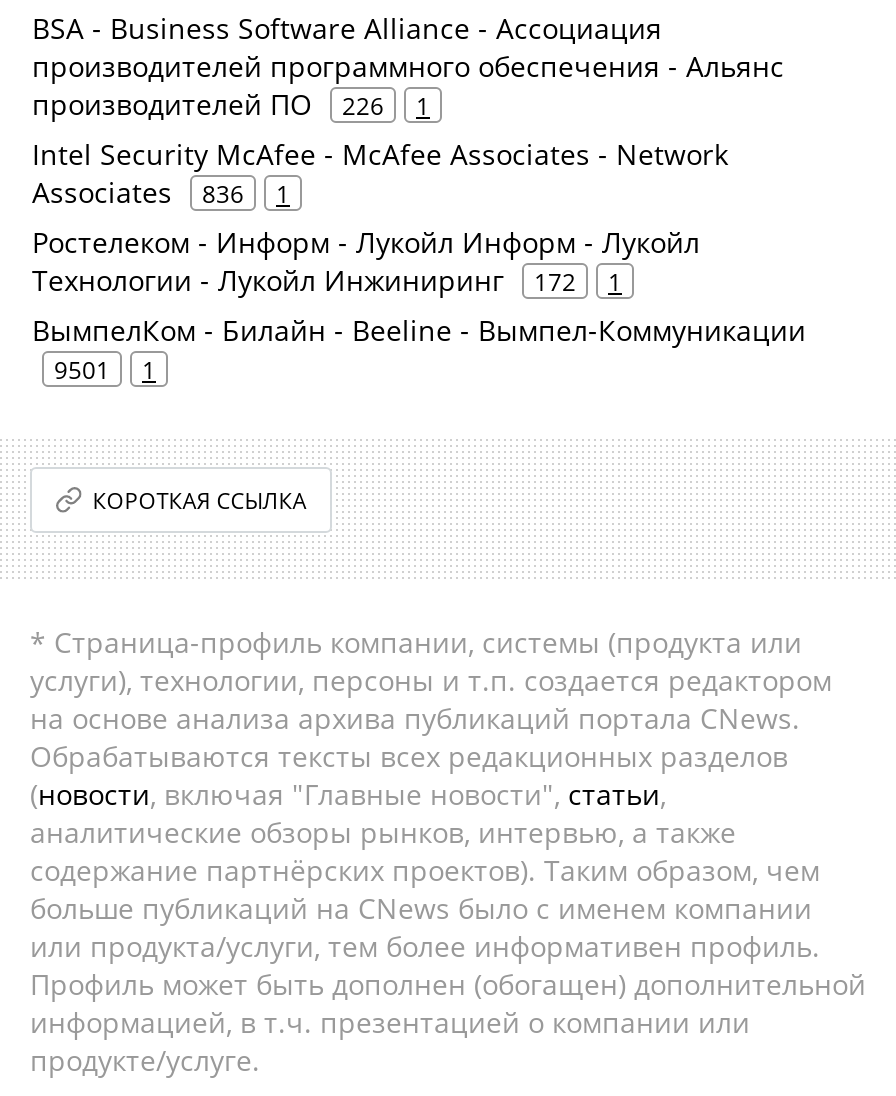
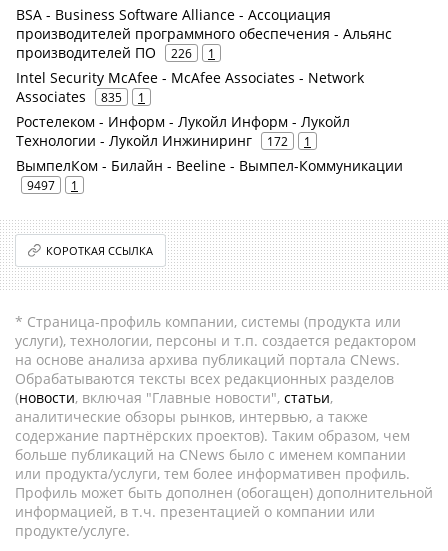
[32,173,290,211] Associates 836 1 -> [16,87,145,106] Associates 835 1
[54,353,156,385] 9501 1 -> [27,177,78,193] 9497 1

